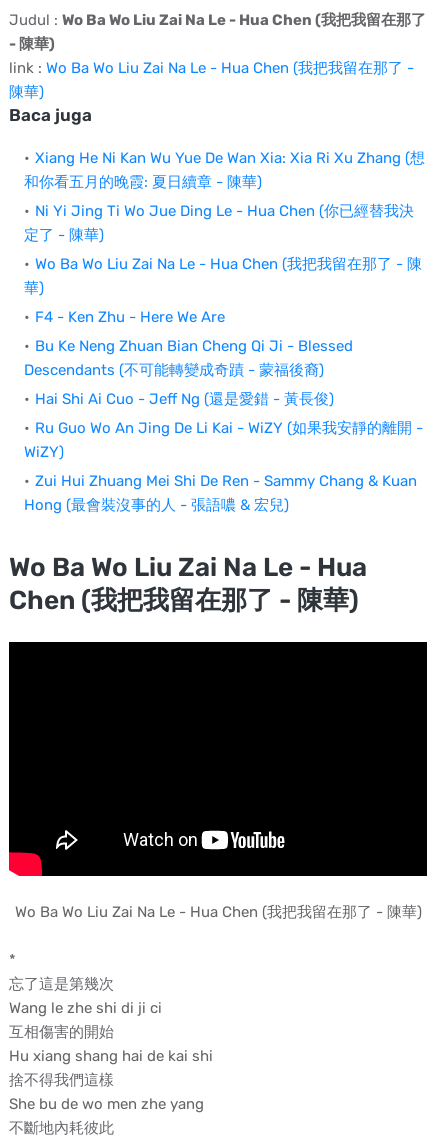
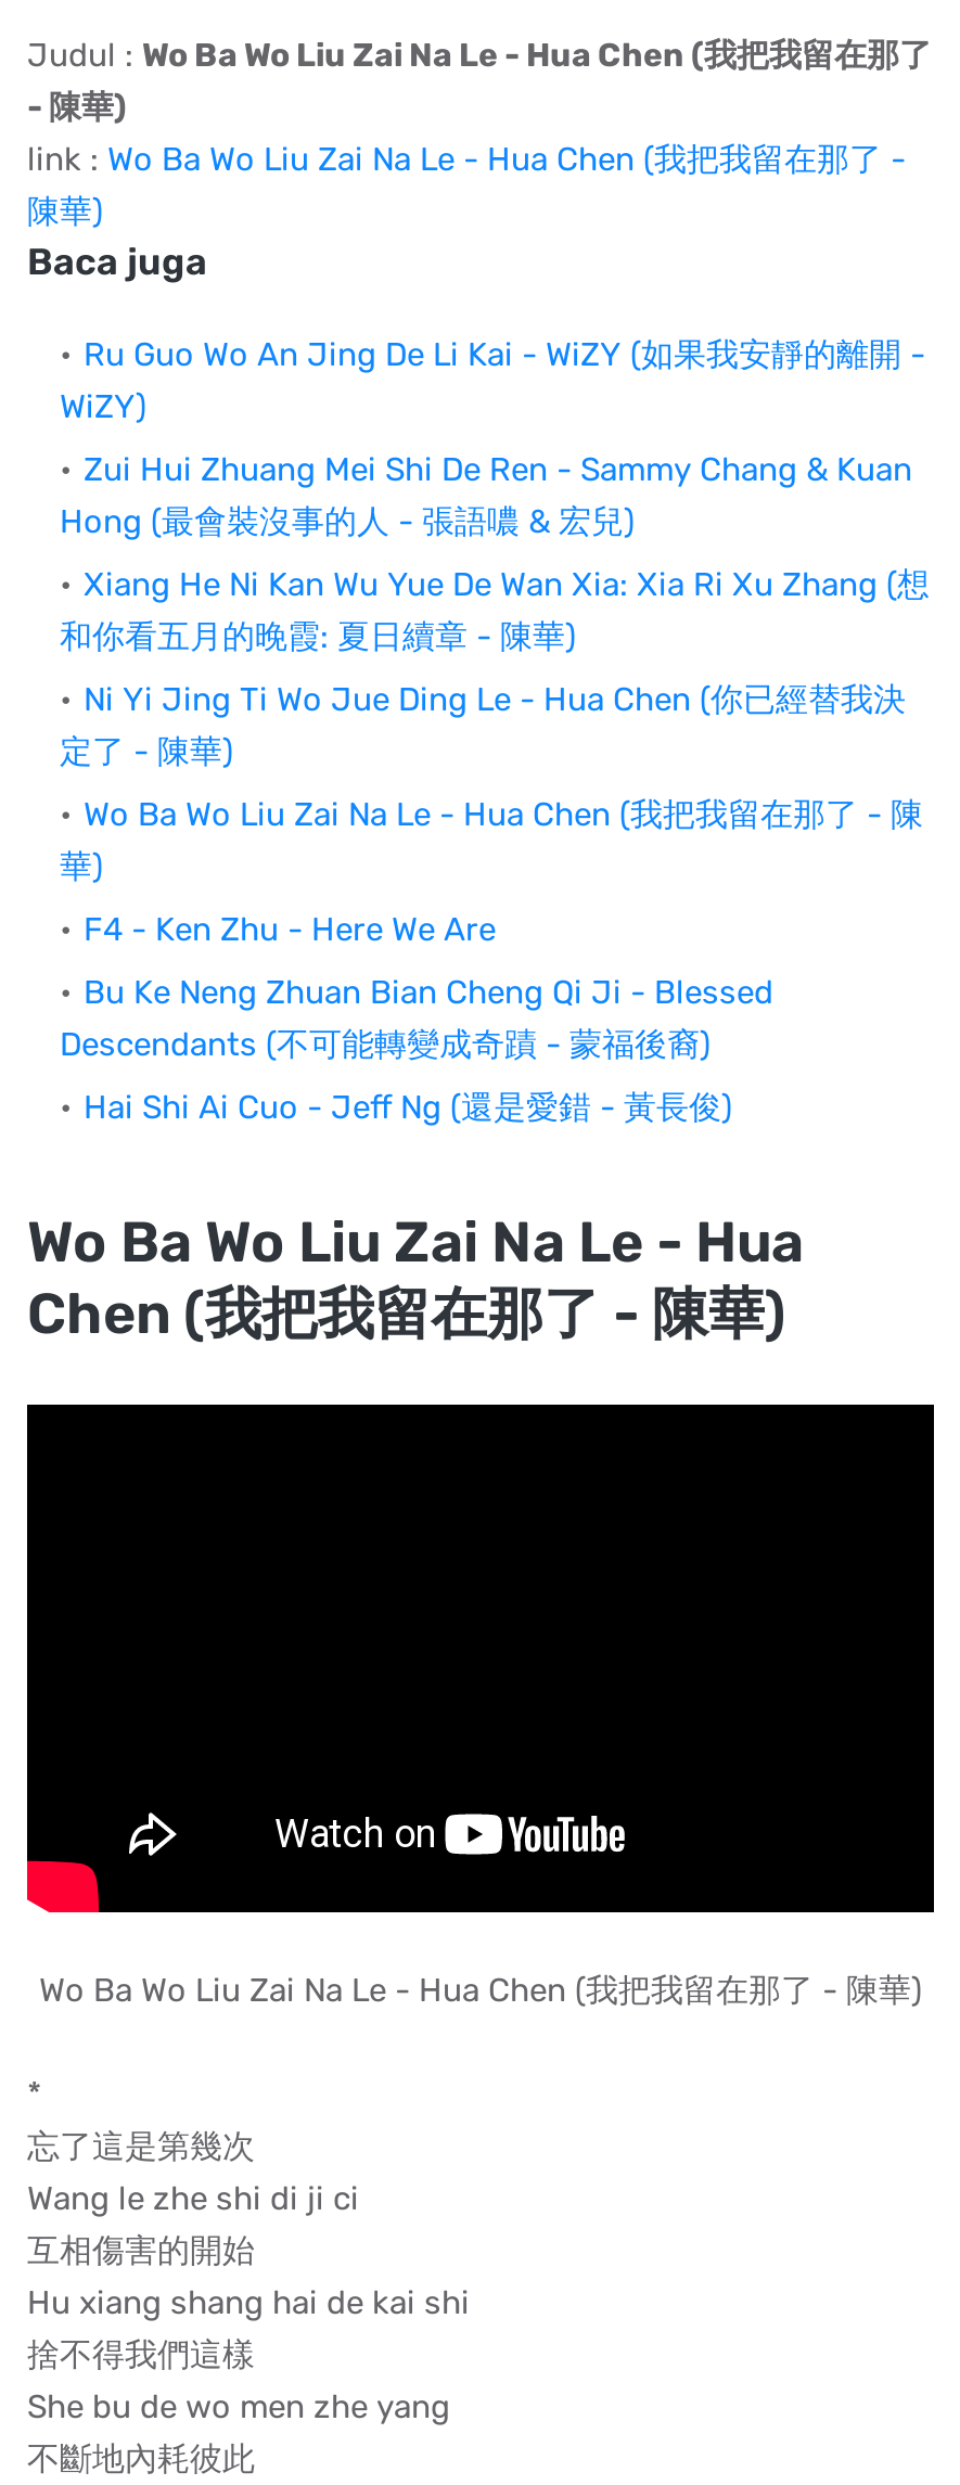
moved [24,149,425,408] -> [60,565,930,1127]: Xiang He Ni Kan Wu Yue De Wan Xia: Xia Ri Xu Zhang (想 | 和你看五月的晚霞: 夏日續章 - 陳華) | Ni Yi Jing Ti Wo Jue Ding Le - Hua Chen (你已經替我決 | ... | Descendants (不可能轉變成奇蹟 - 蒙福後裔) | Hai Shi Ai Cuo - Jeff Ng (還是愛錯 - 黃長俊)
moved [24,419,423,514] -> [60,335,925,541]: Ru Guo Wo An Jing De Li Kai - WiZY (如果我安靜的離開 - | WiZY) | Zui Hui Zhuang Mei Shi De Ren - Sammy Chang & Kuan | Hong (最會裝沒事的人 - 張語噥 & 宏兒)

